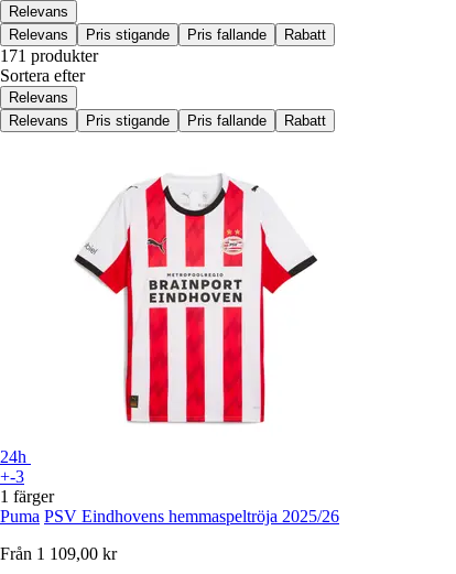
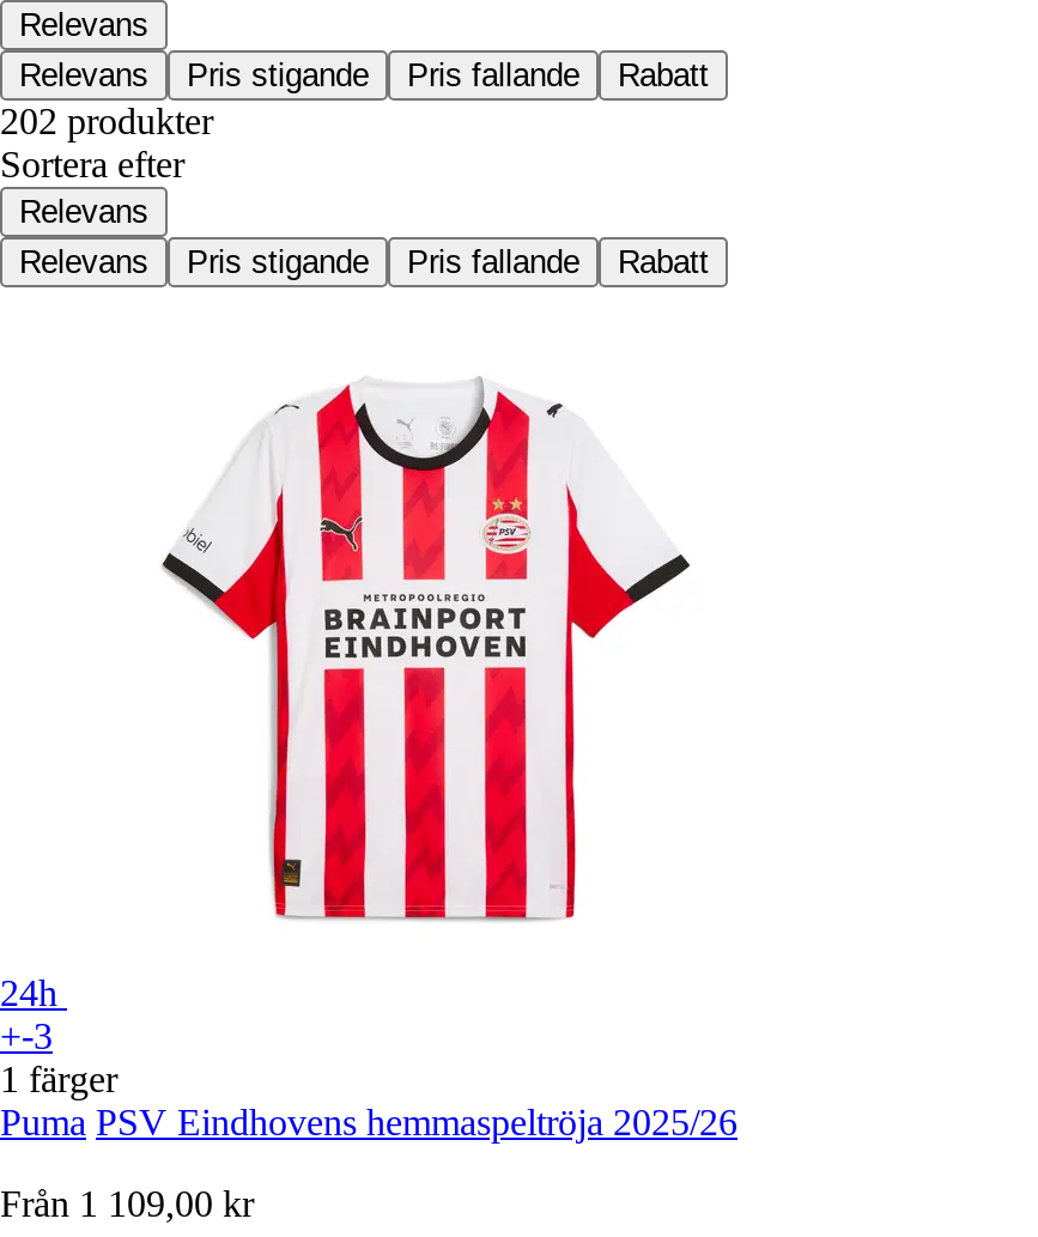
[0,47,98,65] 171 produkter -> [0,102,213,142] 202 produkter

